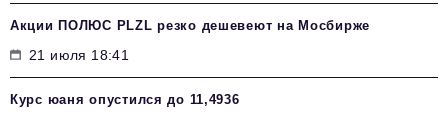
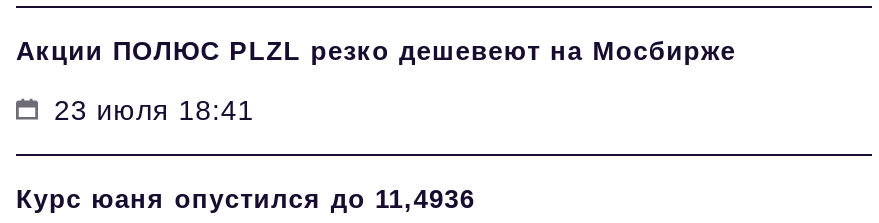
[29,47,129,63] 21 июля 18:41 -> [54,93,254,125] 23 июля 18:41

